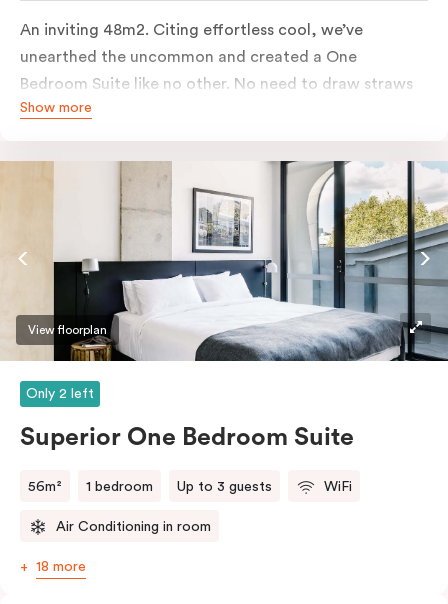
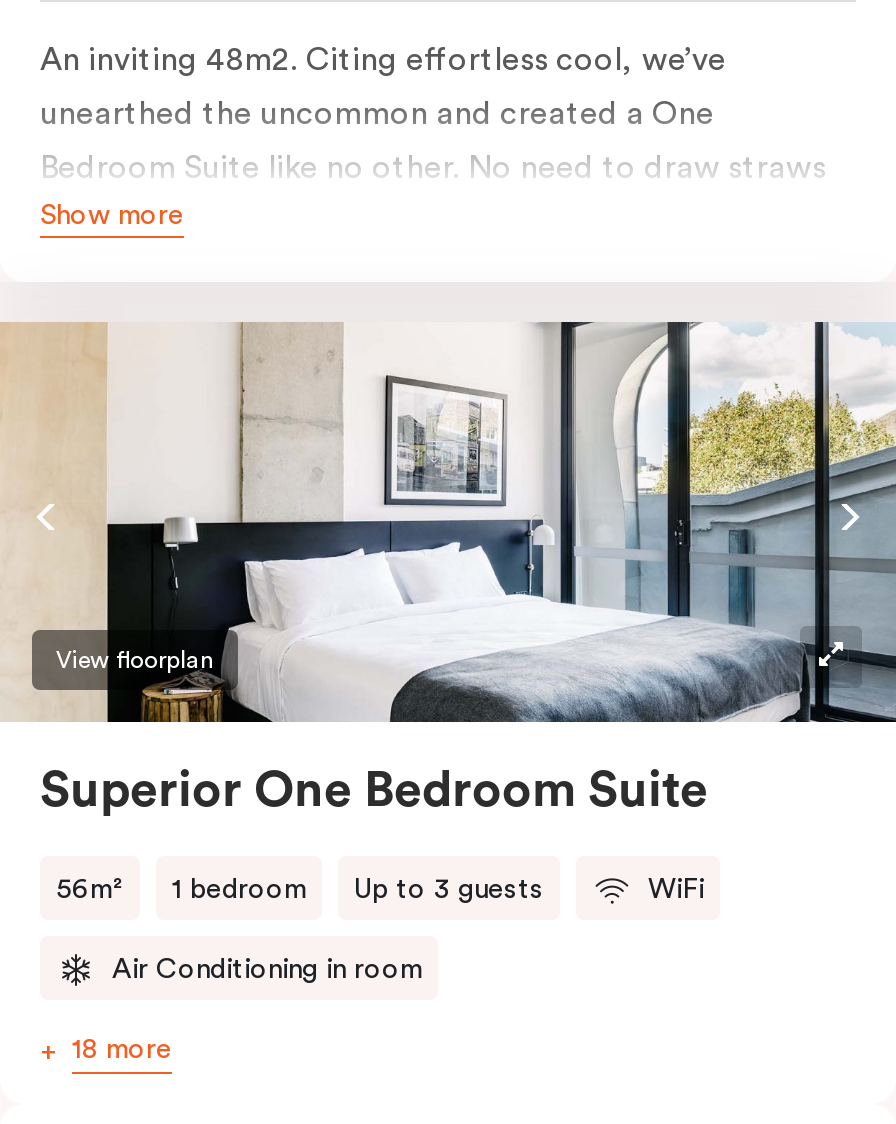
[26,387,94,401] Only 2 left -> none

